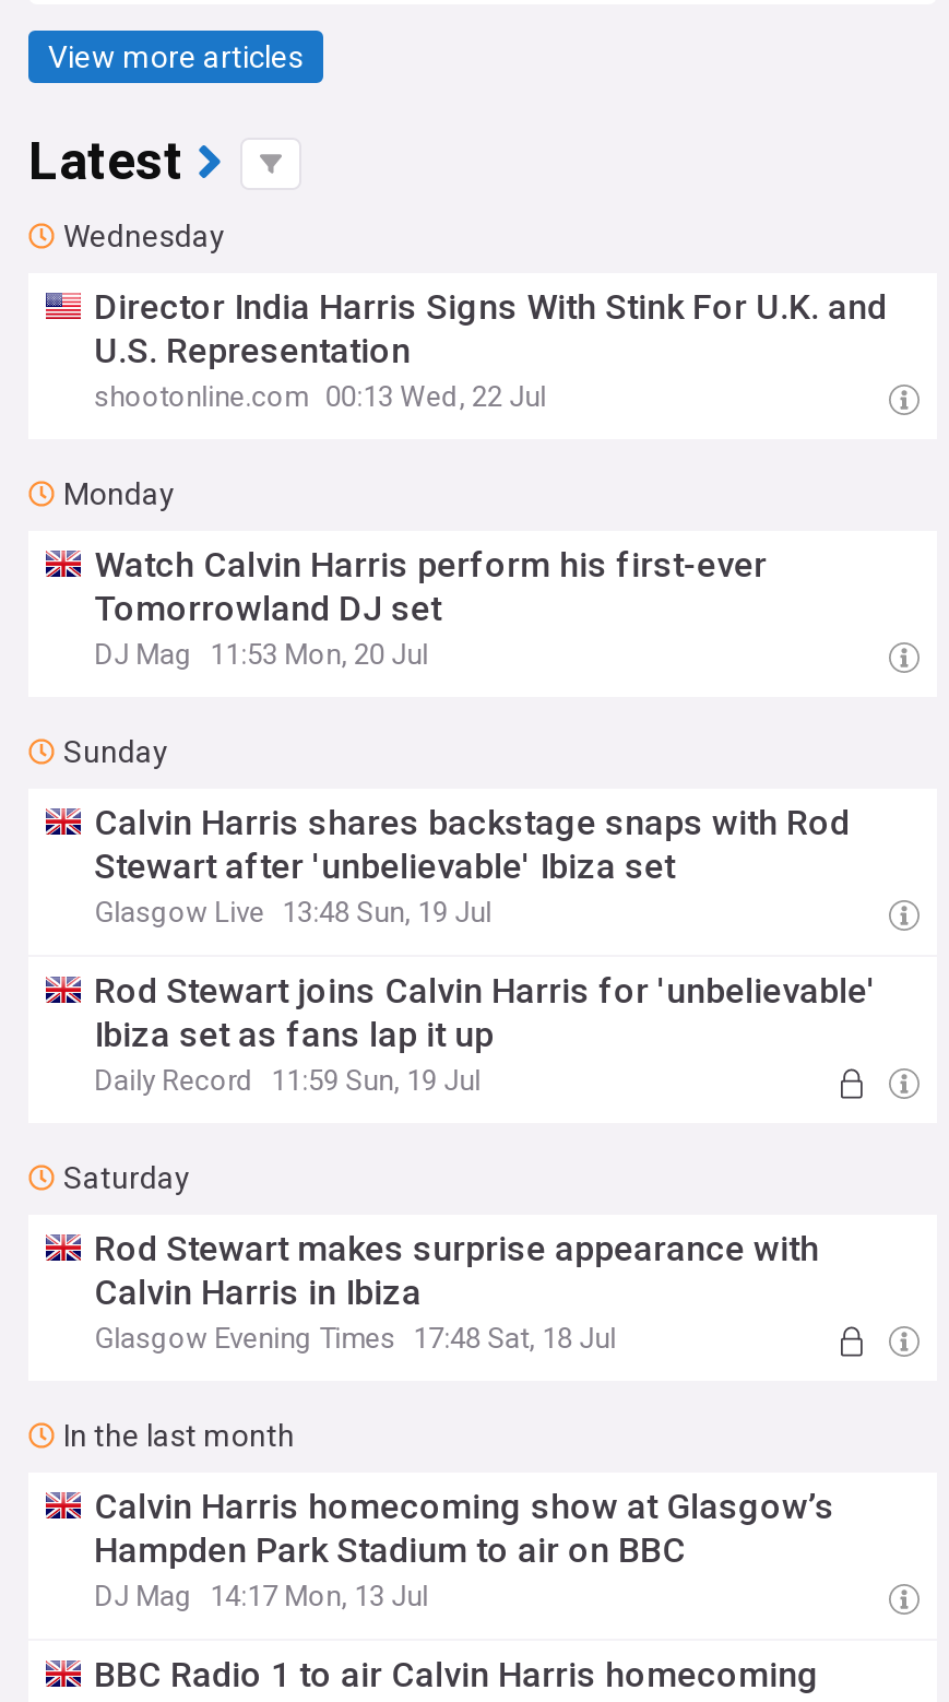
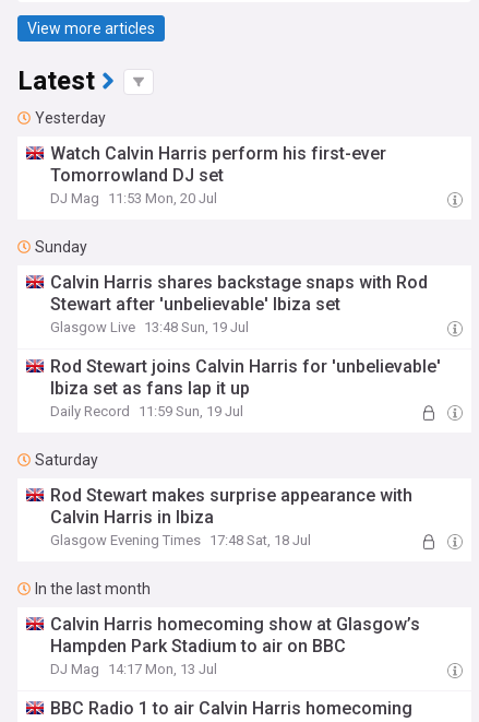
[63,218,887,511] Wednesday | Director India Harris Signs With Stink For U.K. and | U.S. Representation | shootonline.com 00:13 Wed, 22 Jul | Monday -> [35,109,106,127] Yesterday

